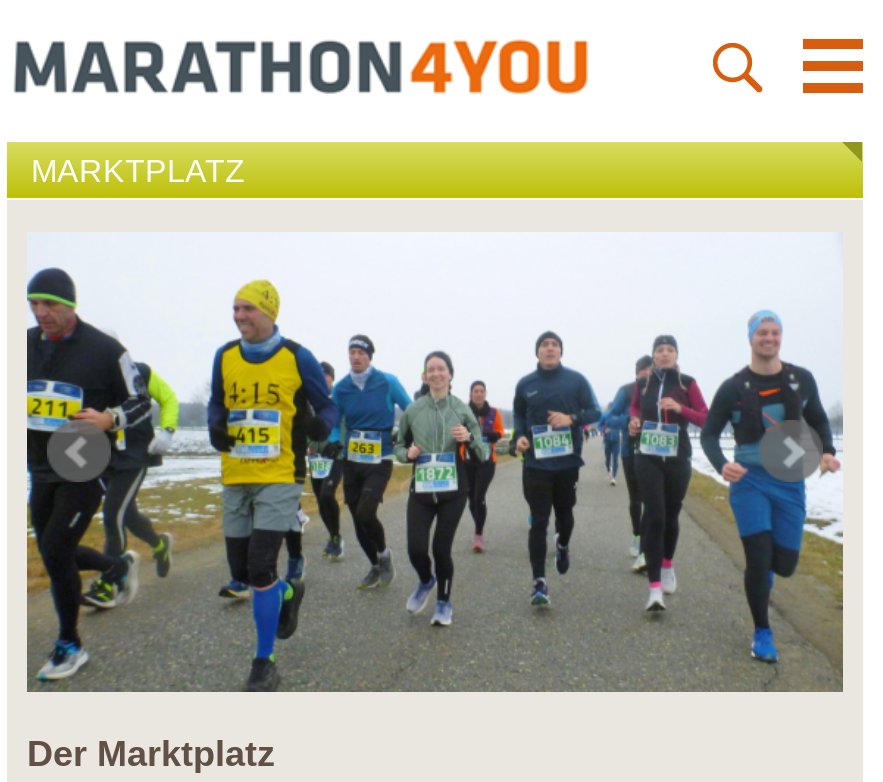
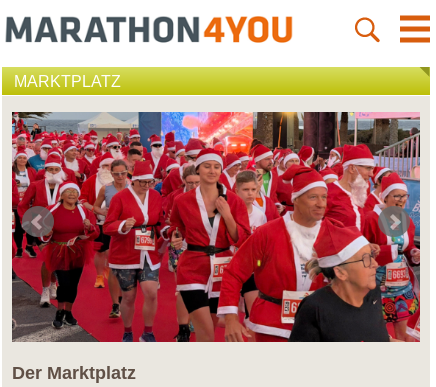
[25,232,845,694] [image] -> [11,111,421,343] [image]

